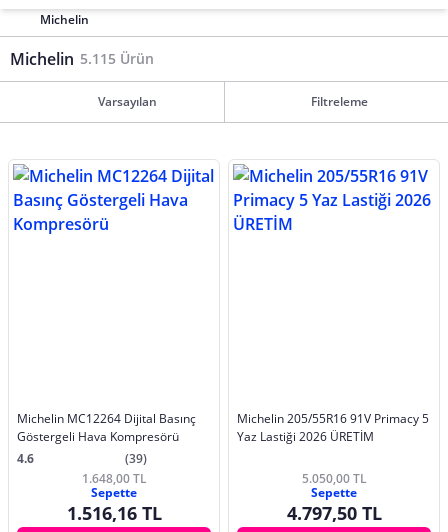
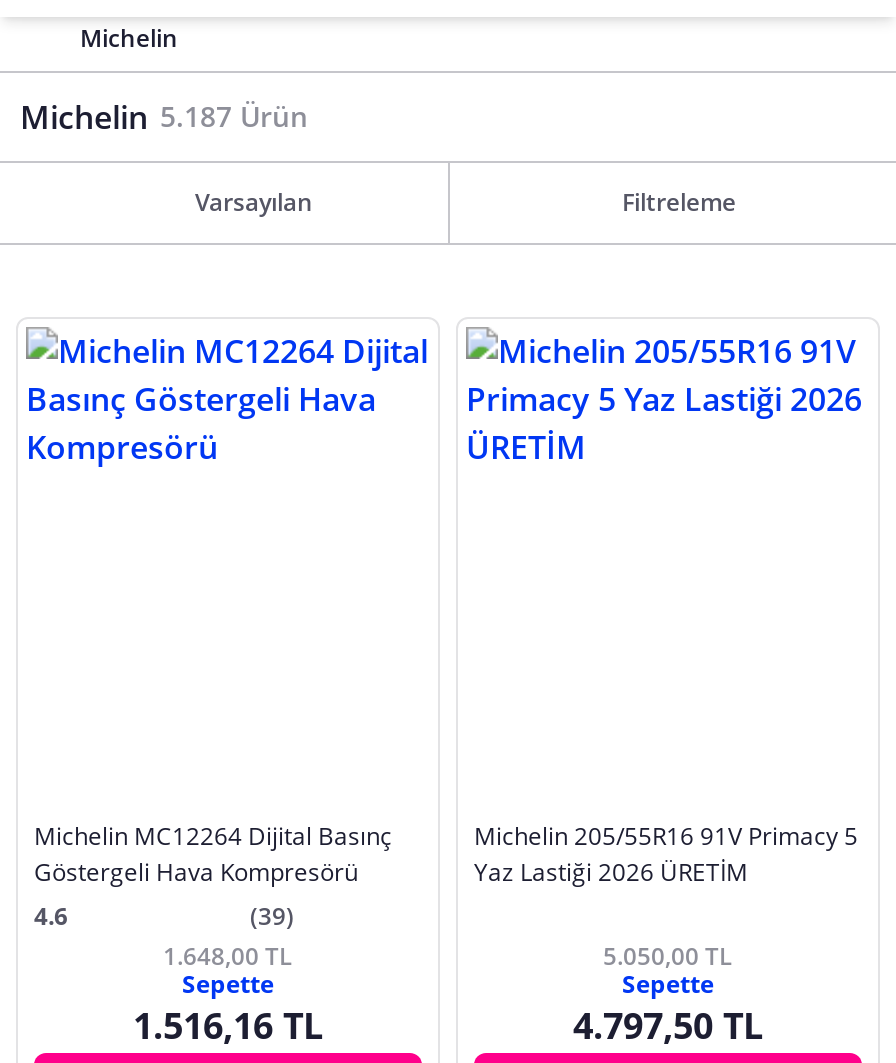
[10,48,154,70] Michelin 5.115 Ürün -> [20,95,308,139] Michelin 5.187 Ürün

